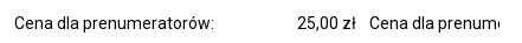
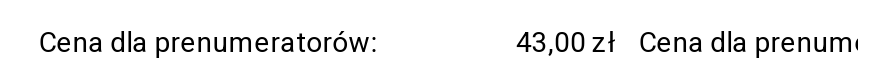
[297,14,356,33] 25,00 zł -> [516,26,616,58] 43,00 zł

